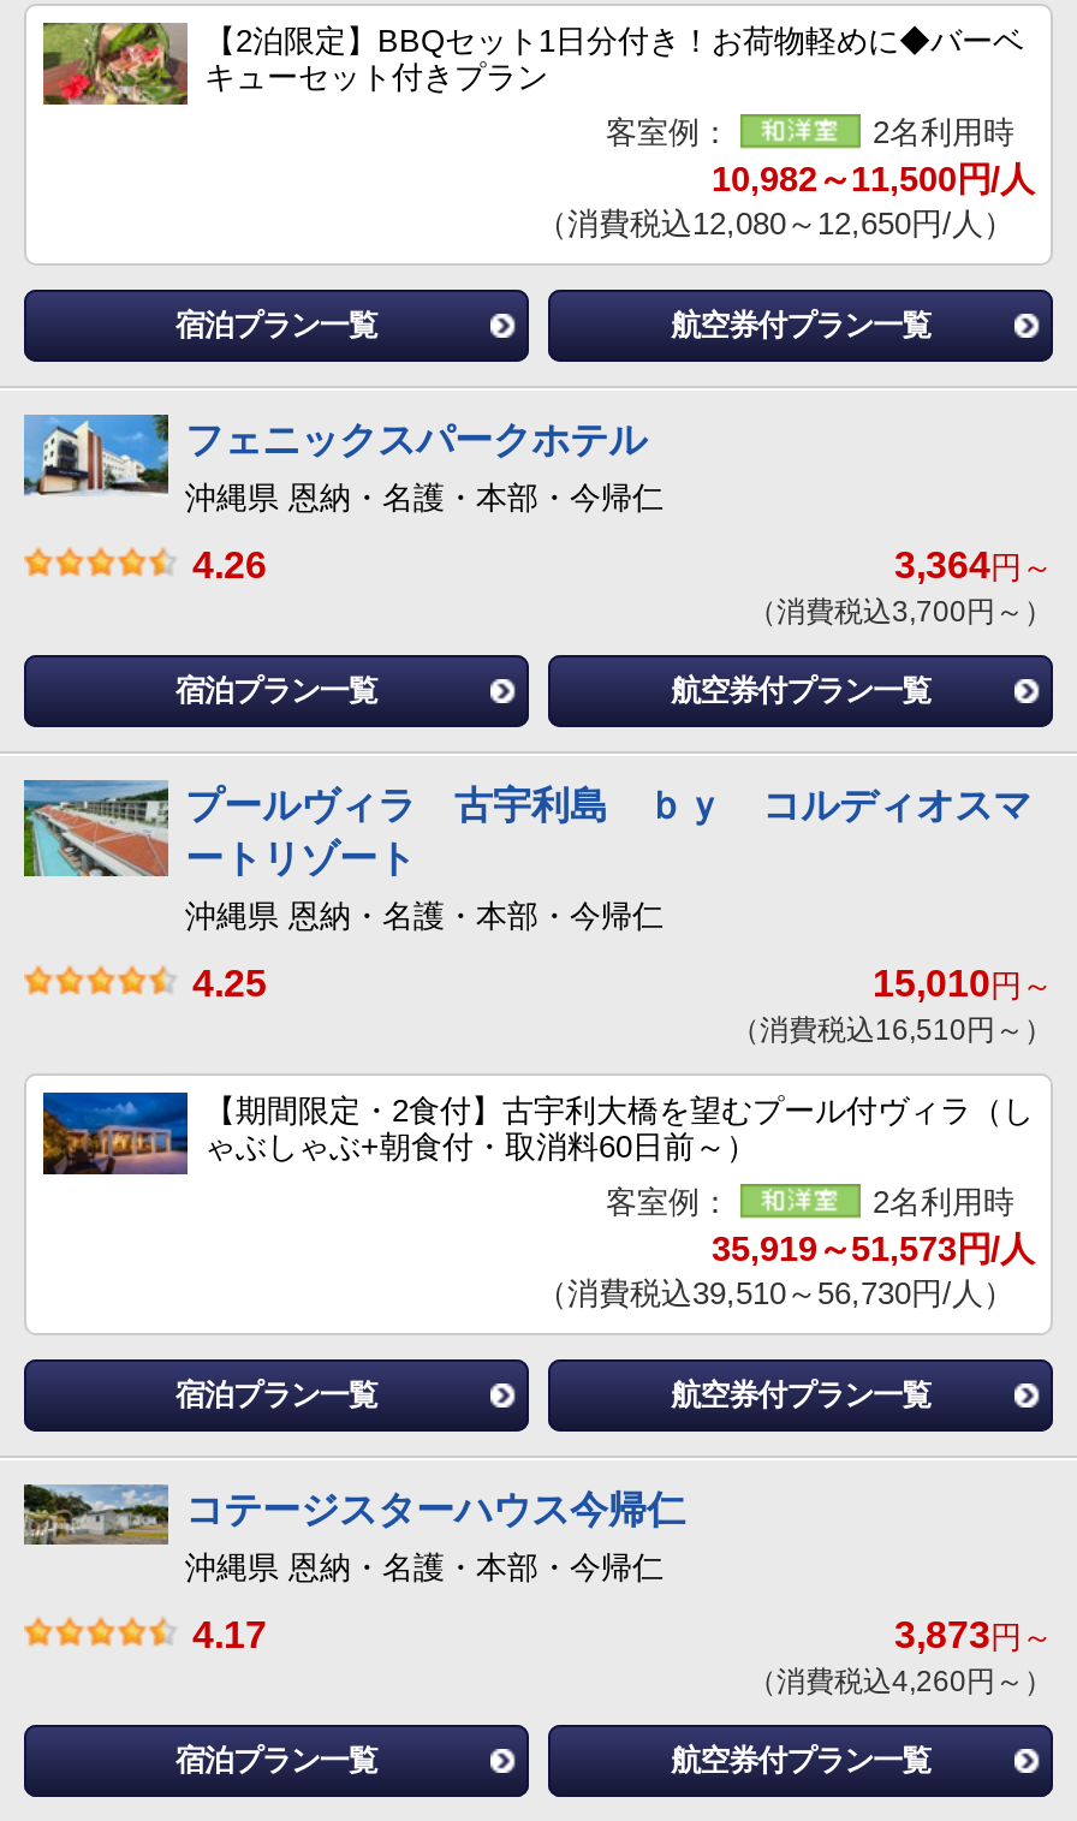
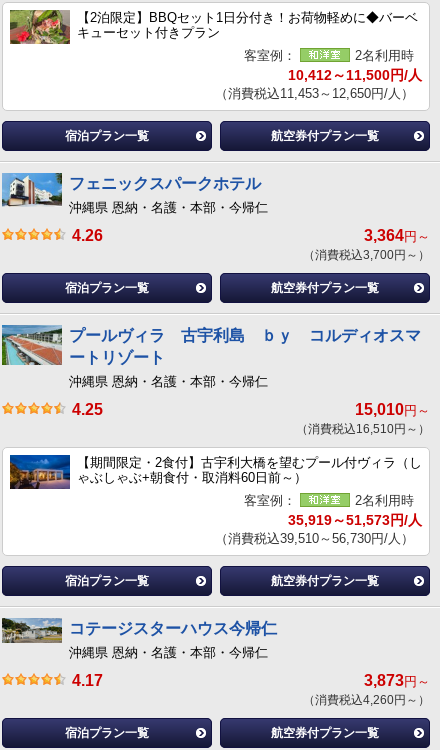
[712,160,1034,198] 10,982～11,500円/人 -> [288,67,422,83] 10,412～11,500円/人
[536,206,1014,242] （消費税込12,080～12,650円/人） -> [215,86,414,101] （消費税込11,453～12,650円/人）

